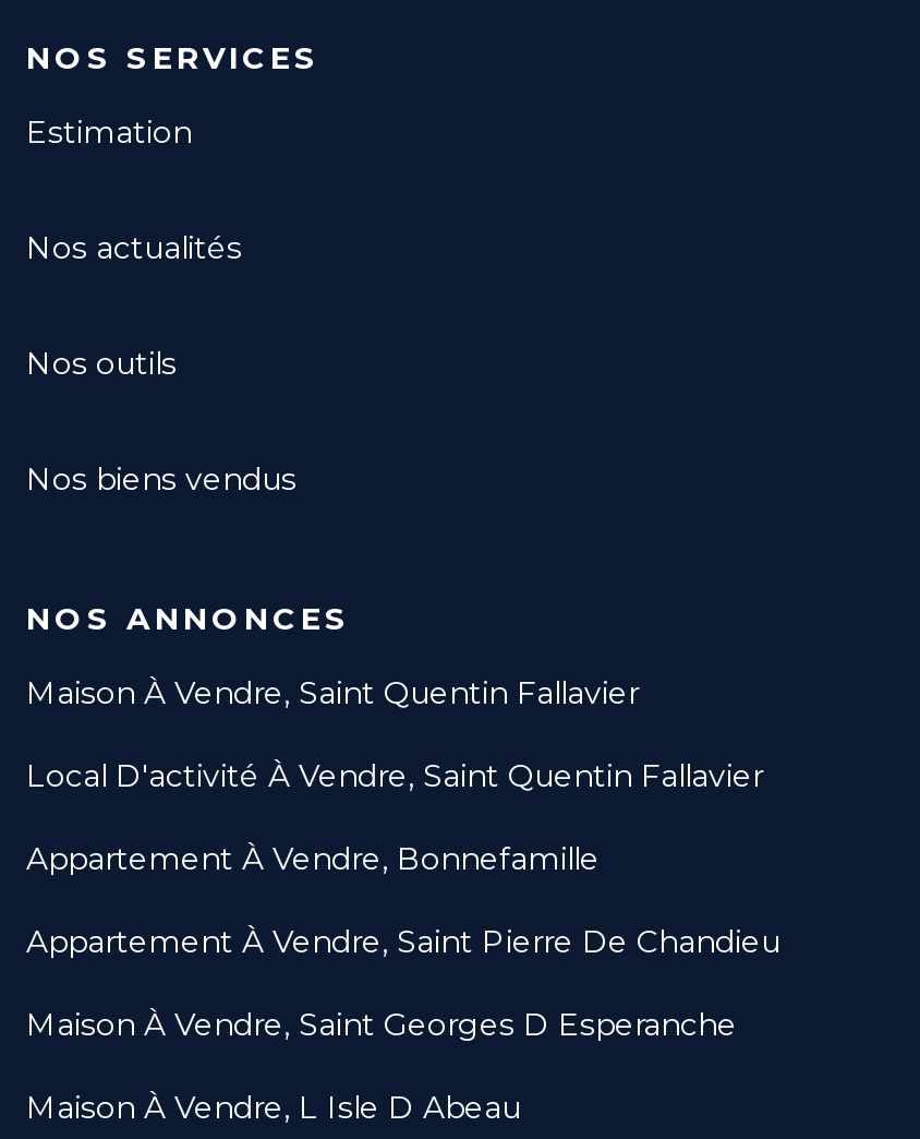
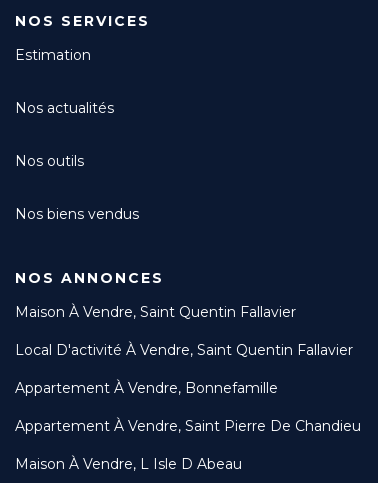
[26,1005,737,1044] Maison À Vendre, Saint Georges D Esperanche -> none

